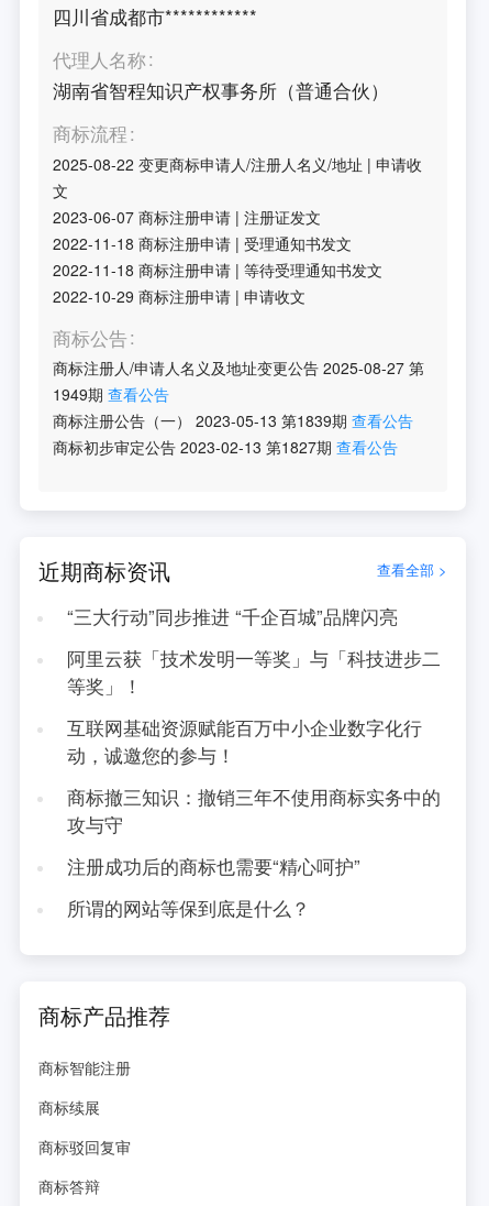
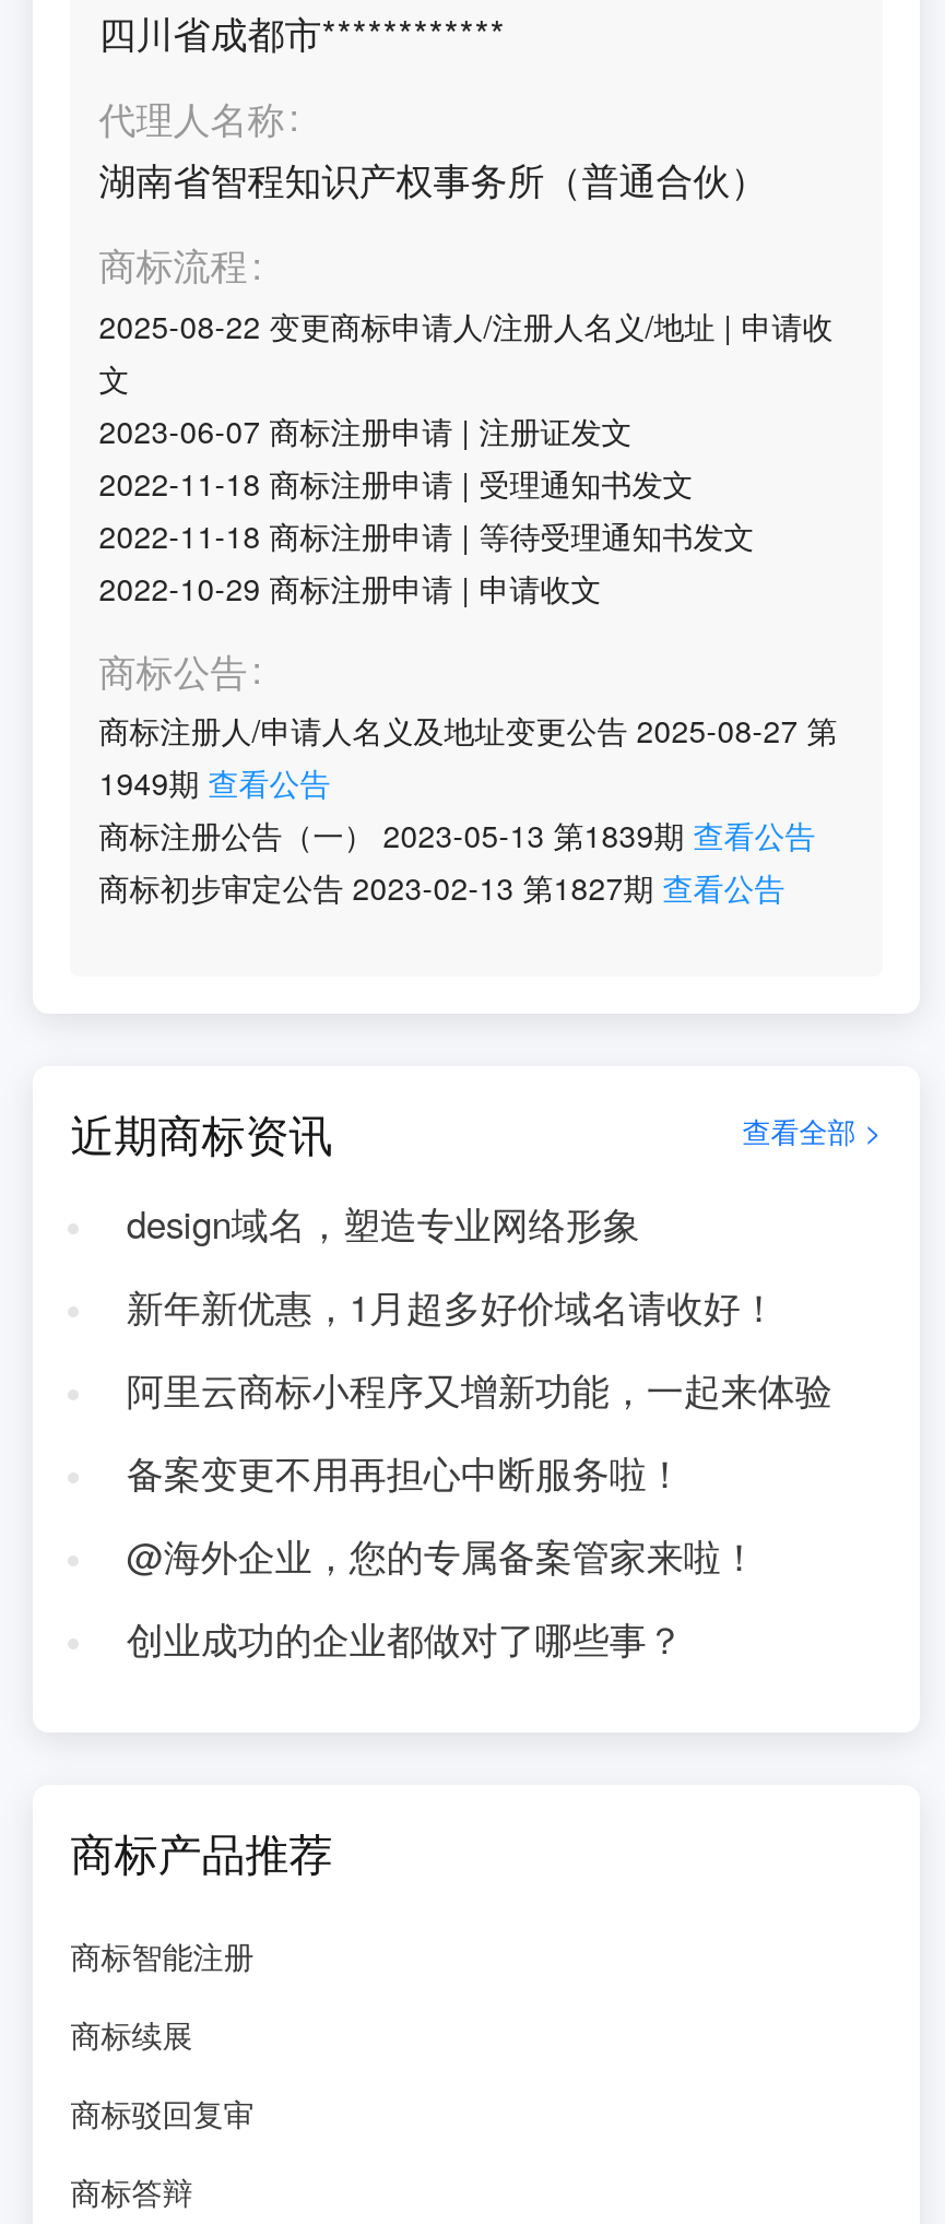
[67,603,398,629] “三大行动”同步推进 “千企百城”品牌闪亮 -> [126,1197,640,1250] design域名，塑造专业网络形象
[67,645,440,699] 阿里云获「技术发明一等奖」与「科技进步二 | 等奖」！ -> [126,1280,777,1333] 新年新优惠，1月超多好价域名请收好！
[67,714,422,768] 互联网基础资源赋能百万中小企业数字化行 | 动，诚邀您的参与！ -> [126,1363,832,1416] 阿里云商标小程序又增新功能，一起来体验
[67,783,440,837] 商标撤三知识：撤销三年不使用商标实务中的 | 攻与守 -> [126,1446,683,1499] 备案变更不用再担心中断服务啦！
[67,853,360,879] 注册成功后的商标也需要“精心呵护” -> [126,1529,758,1581] @海外企业，您的专属备案管家来啦！
[67,894,310,921] 所谓的网站等保到底是什么？ -> [126,1612,683,1665] 创业成功的企业都做对了哪些事？

